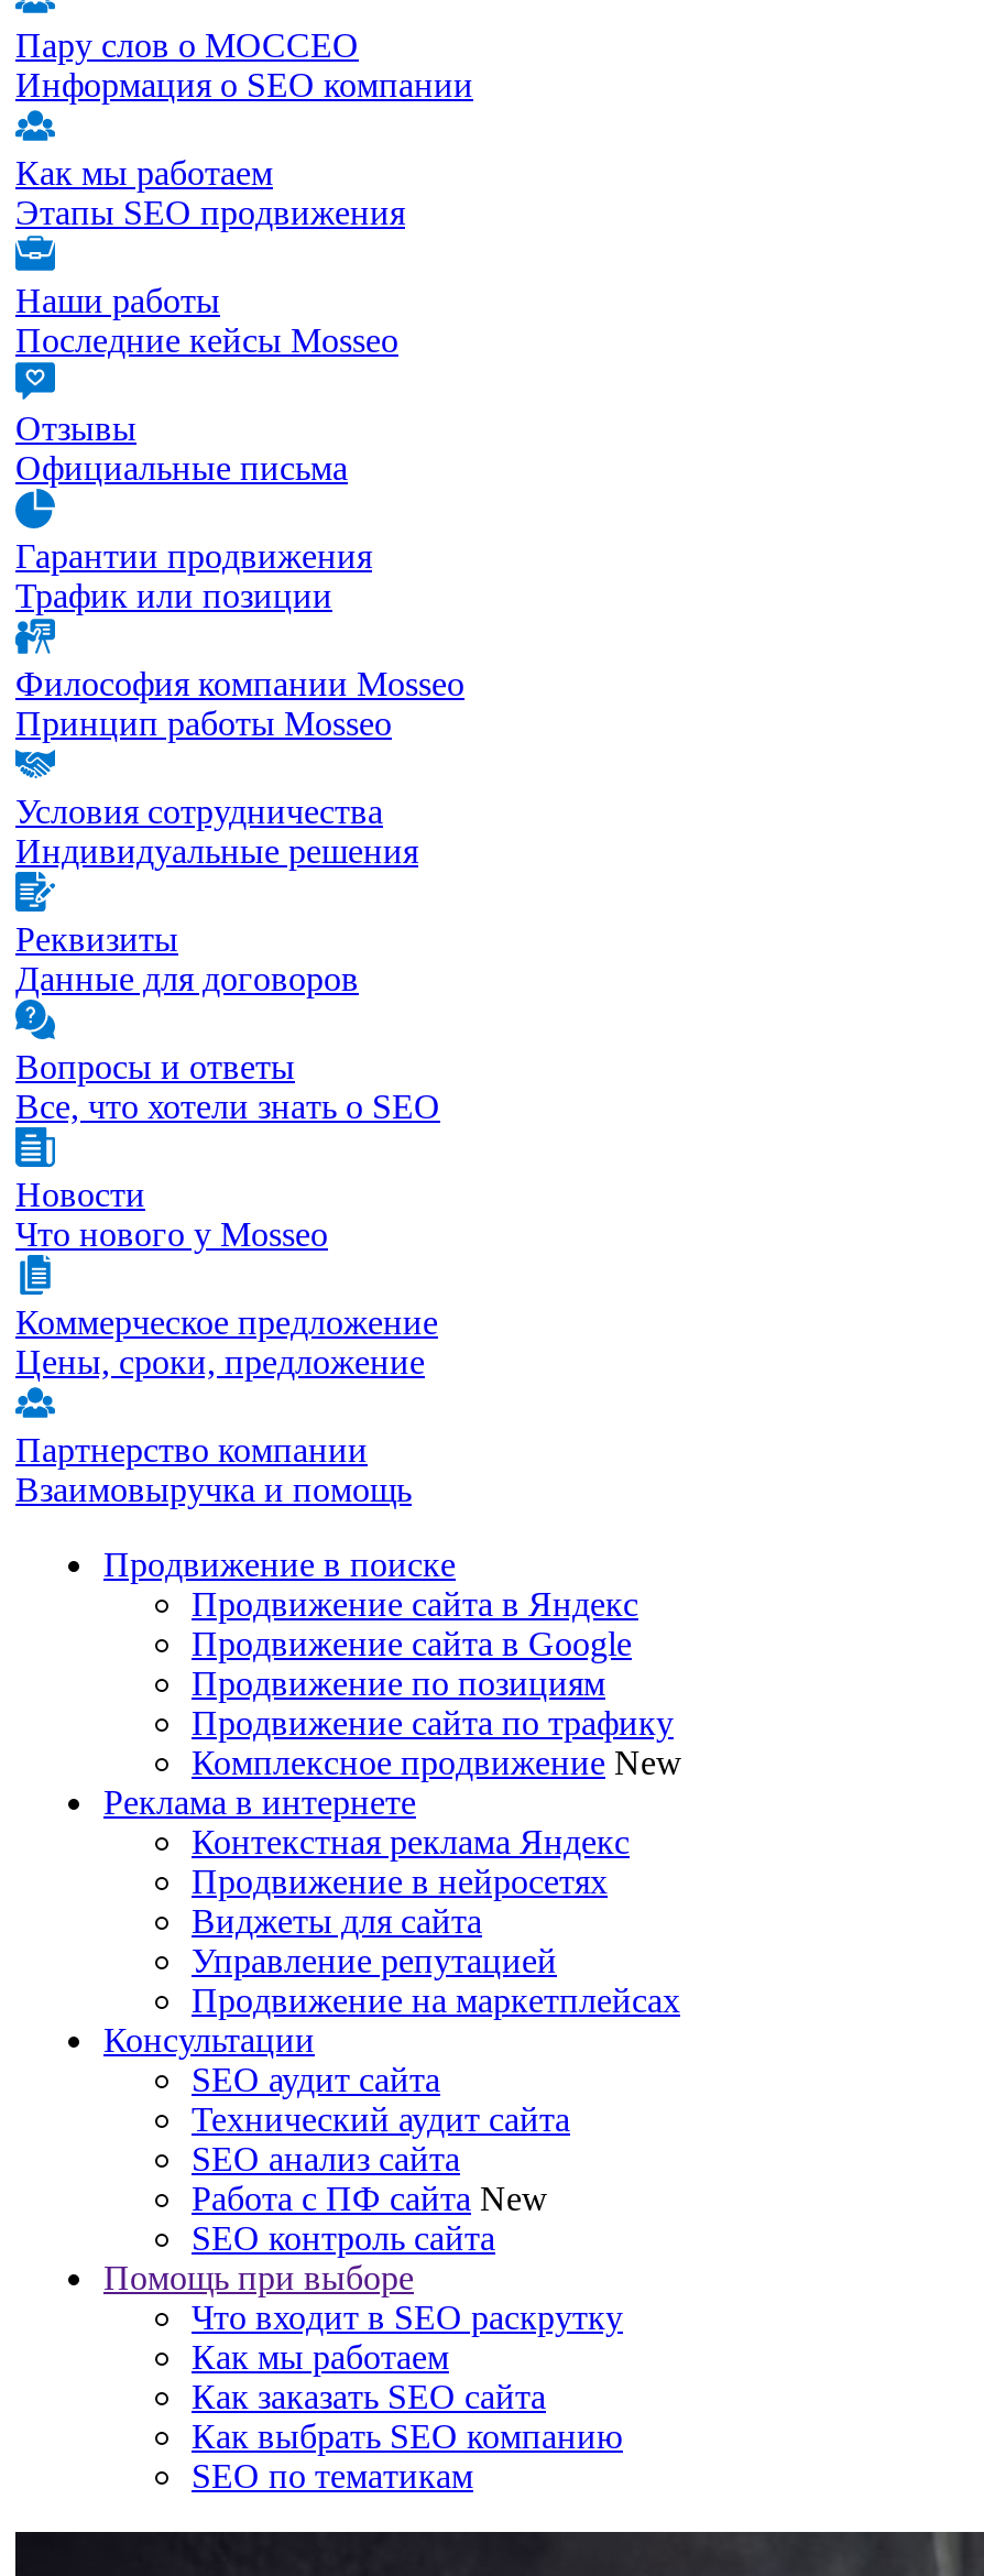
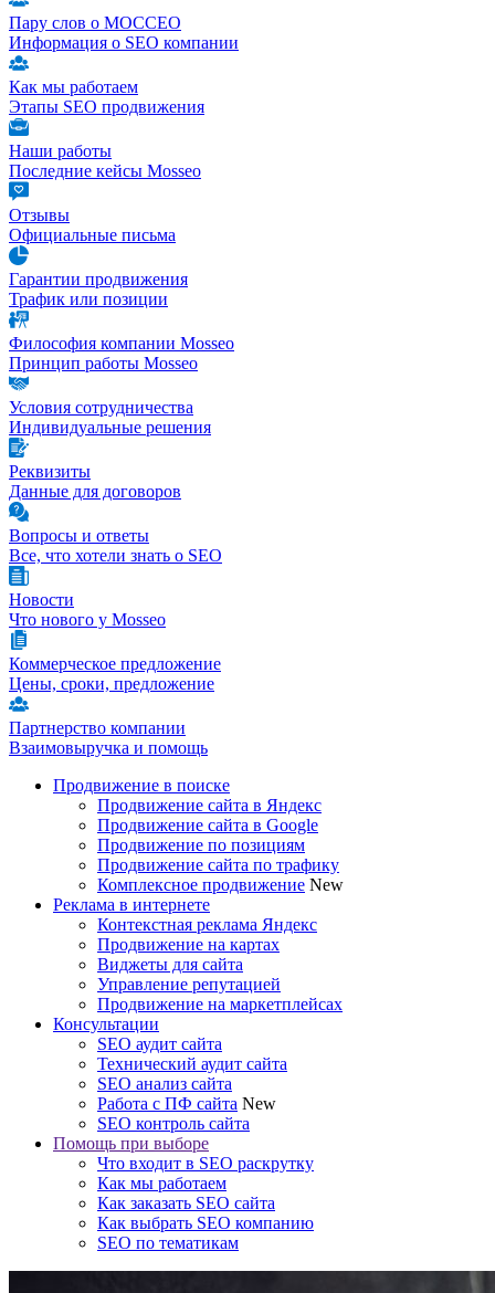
[192,1863,608,1900] Продвижение в нейросетях -> [97,935,280,954] Продвижение на картах

